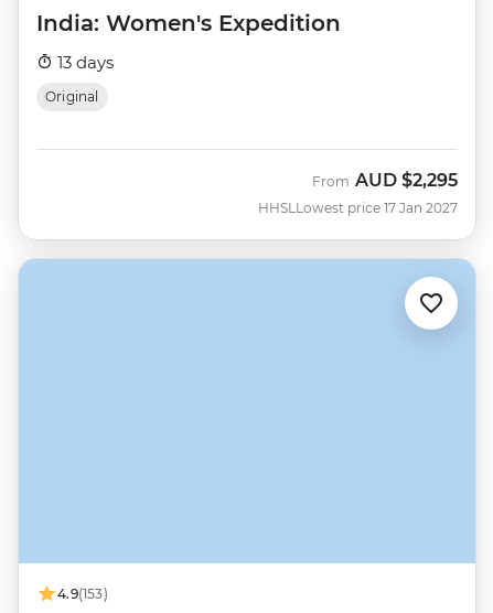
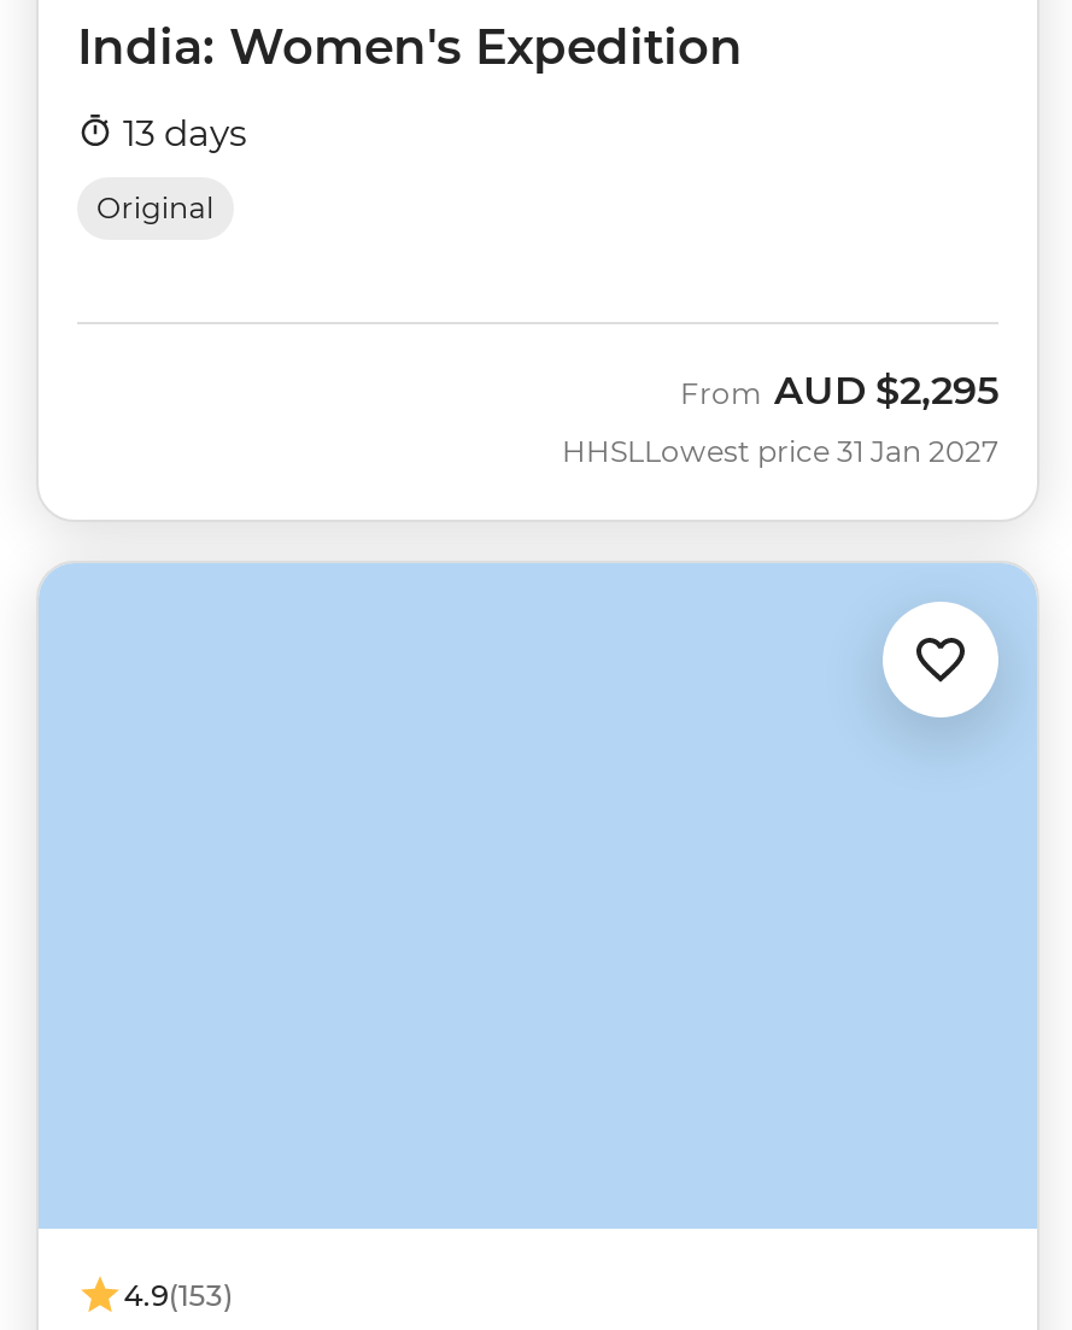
[296,199,458,216] Lowest price 17 Jan 2027 -> [644,432,998,468] Lowest price 31 Jan 2027

